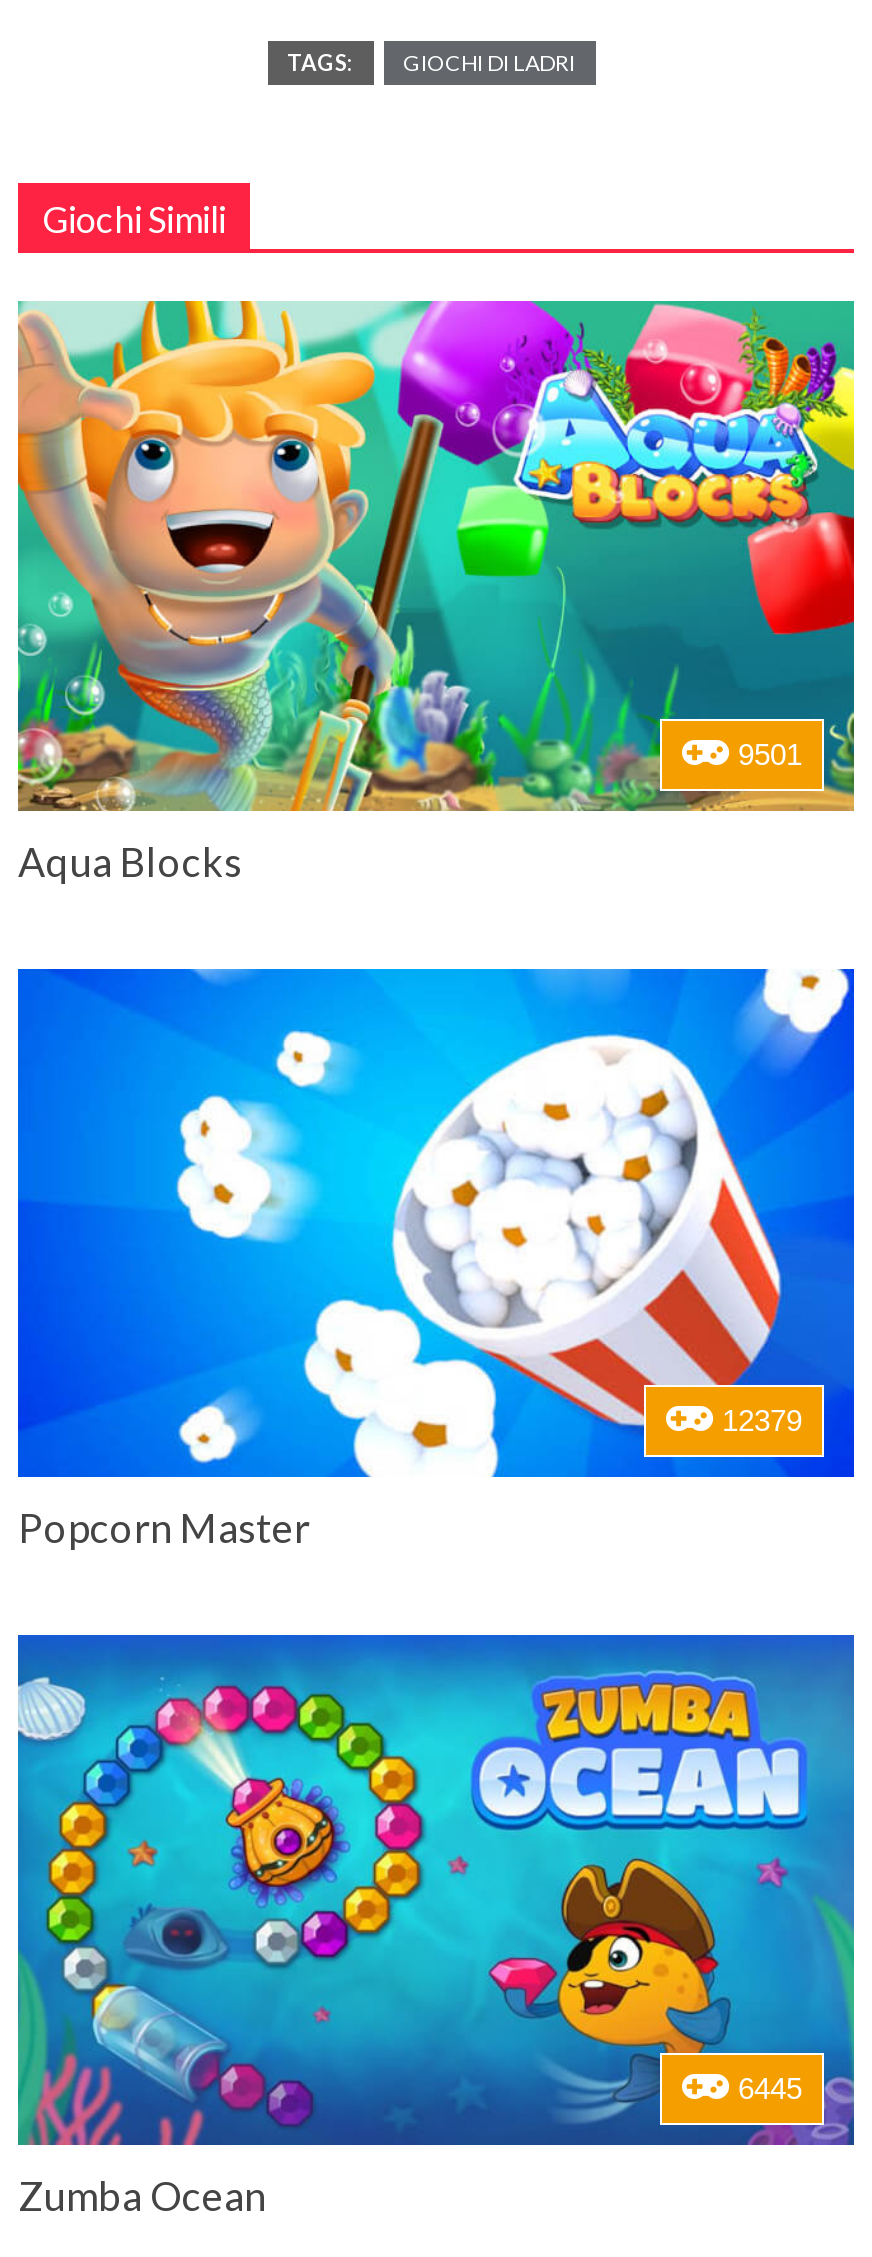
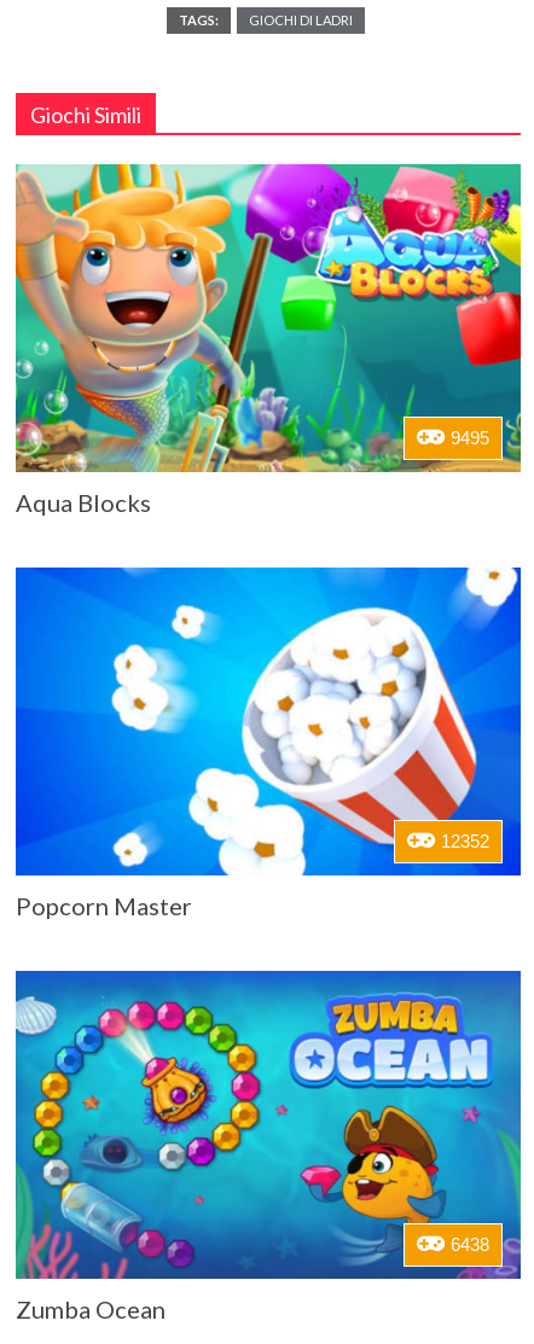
[738,736,802,770] 9501 -> [451,427,489,448] 9495
[722,1404,802,1438] 12379 -> [441,831,489,851] 12352
[738,2071,802,2105] 6445 -> [451,1234,489,1255] 6438

